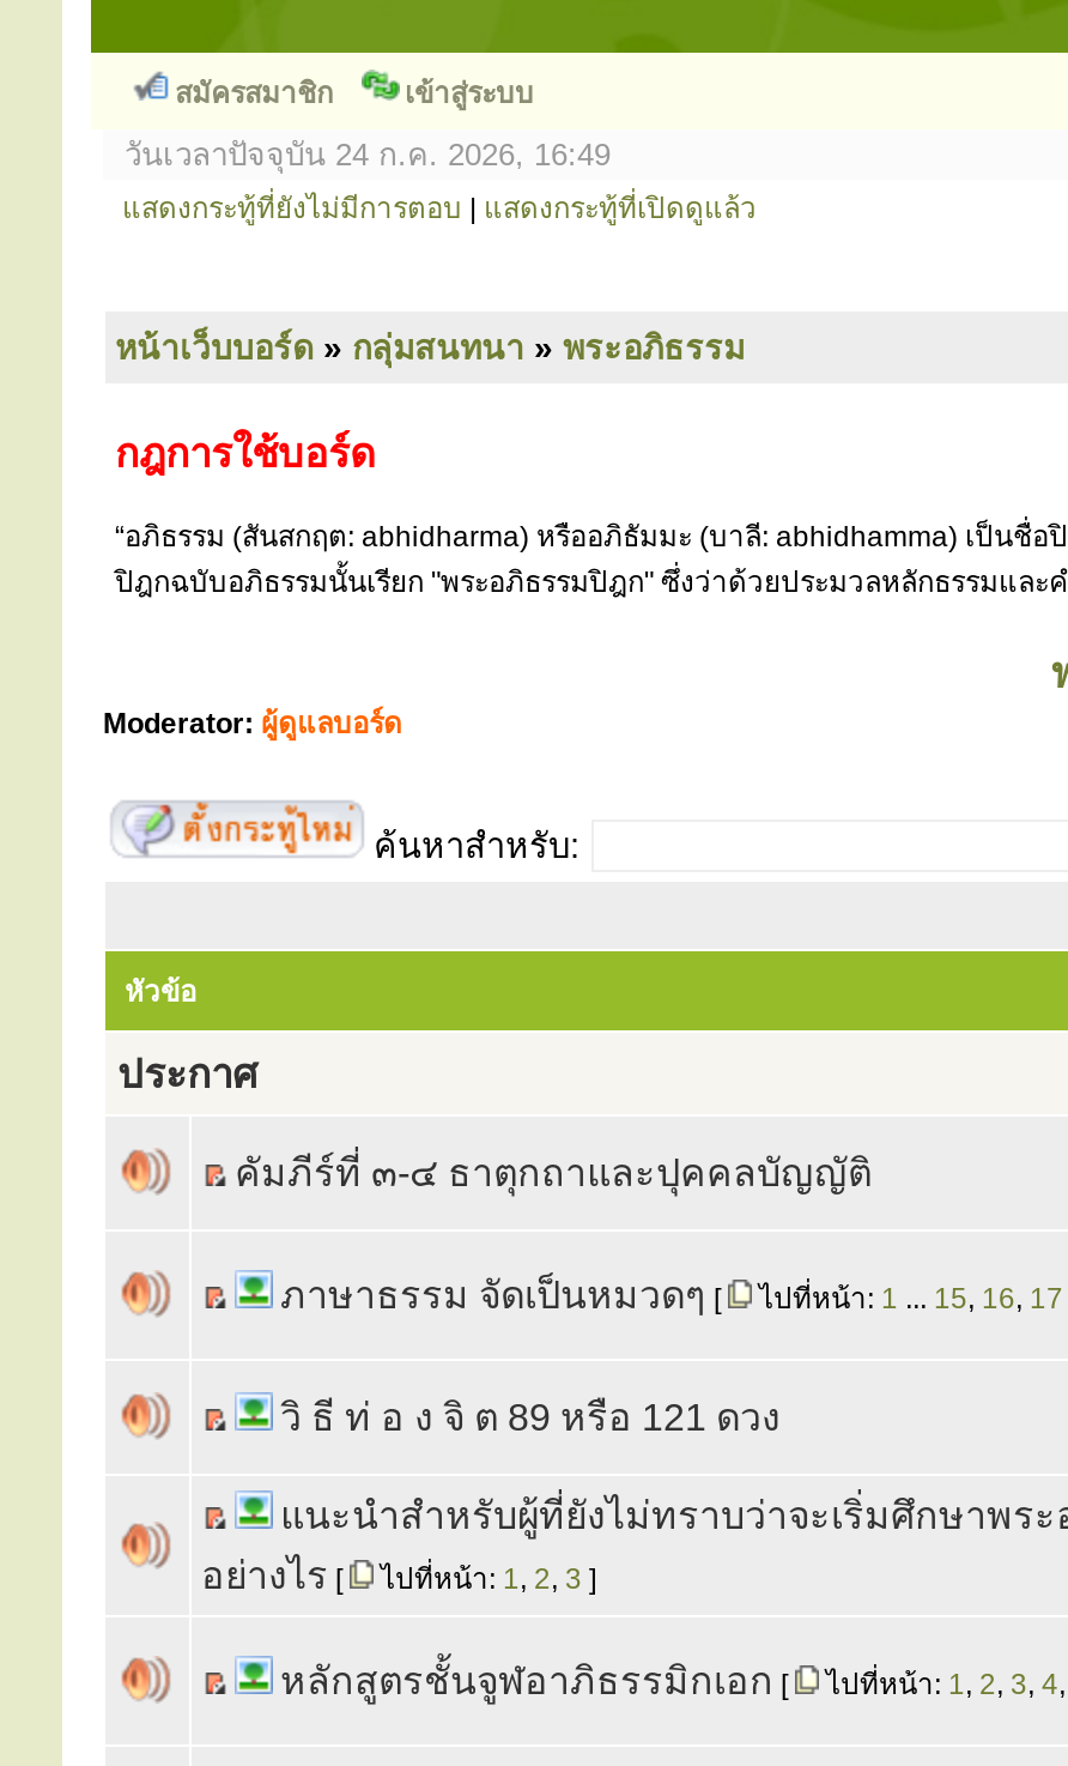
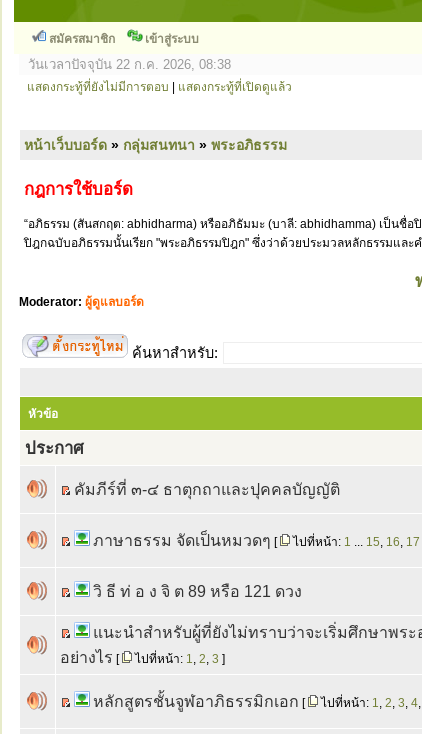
[125,137,630,173] วันเวลาปัจจุบัน 24 ก.ค. 2026, 16:49 -> [28,57,239,72] วันเวลาปัจจุบัน 22 ก.ค. 2026, 08:38

